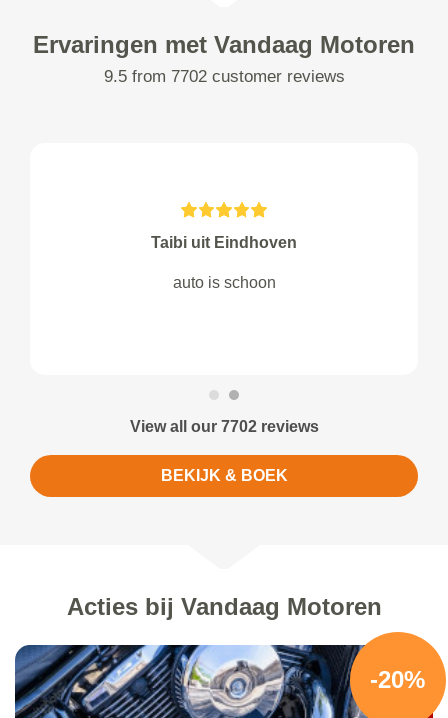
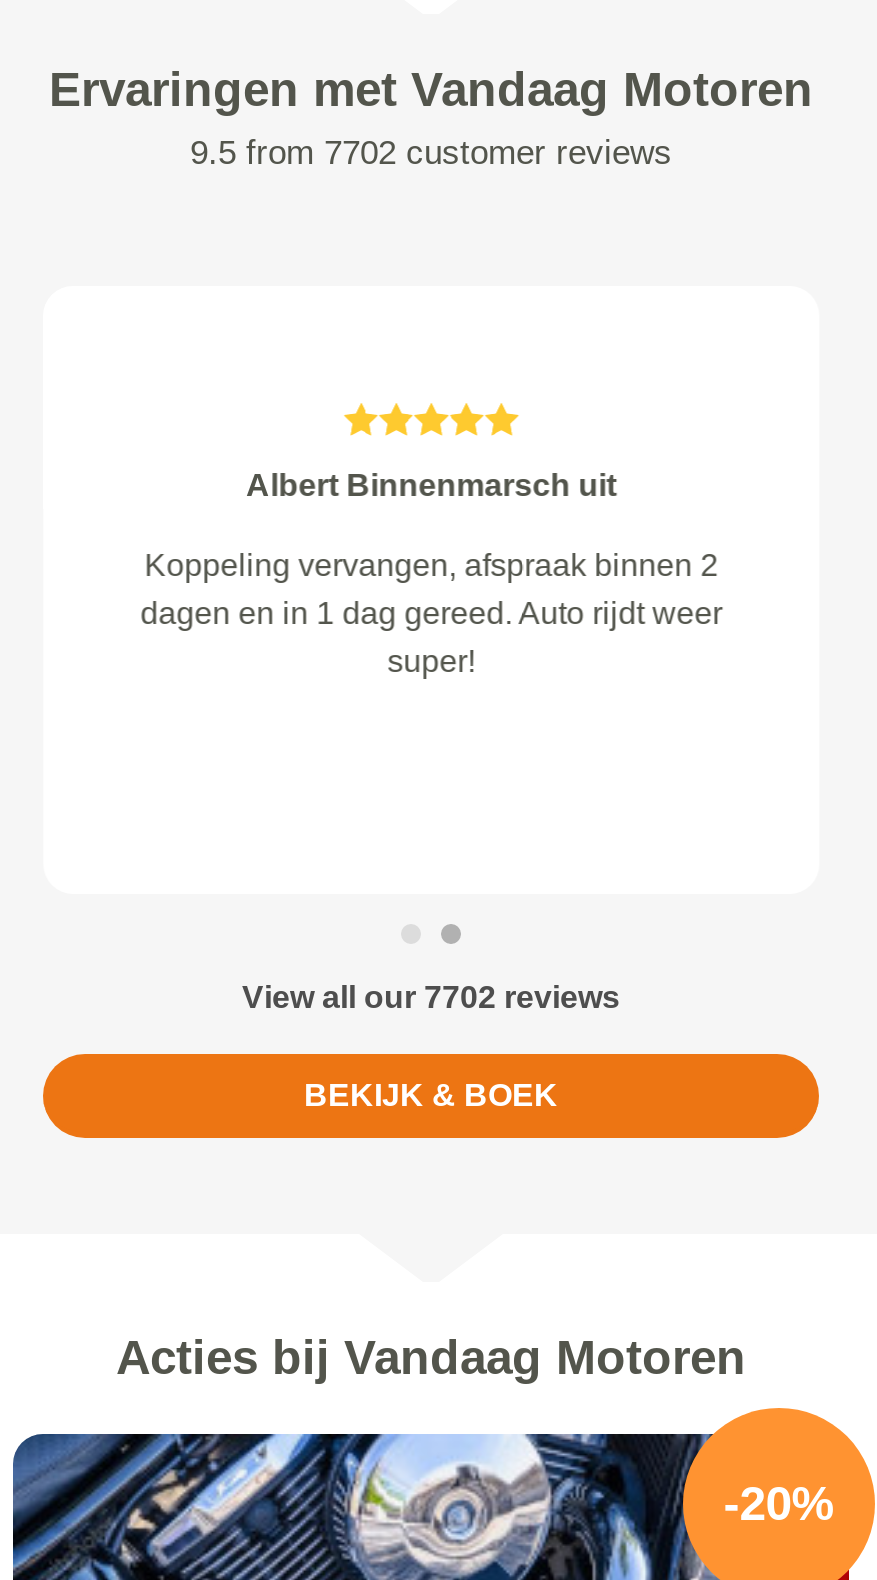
[151,234,297,251] Taibi uit Eindhoven -> [246,468,616,502] Albert Binnenmarsch uit
[172,274,275,291] auto is schoon -> [140,548,722,678] Koppeling vervangen, afspraak binnen 2 | dagen en in 1 dag gereed. Auto rijdt weer | super!

